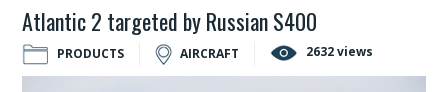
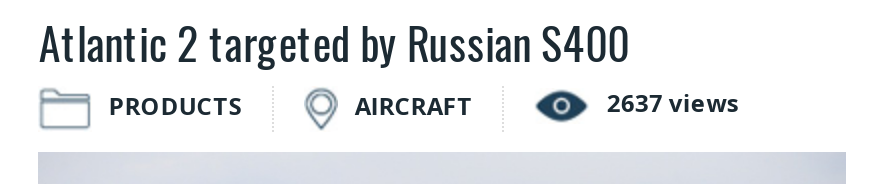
[306,43,373,60] 2632 views -> [607,86,741,120] 2637 views

